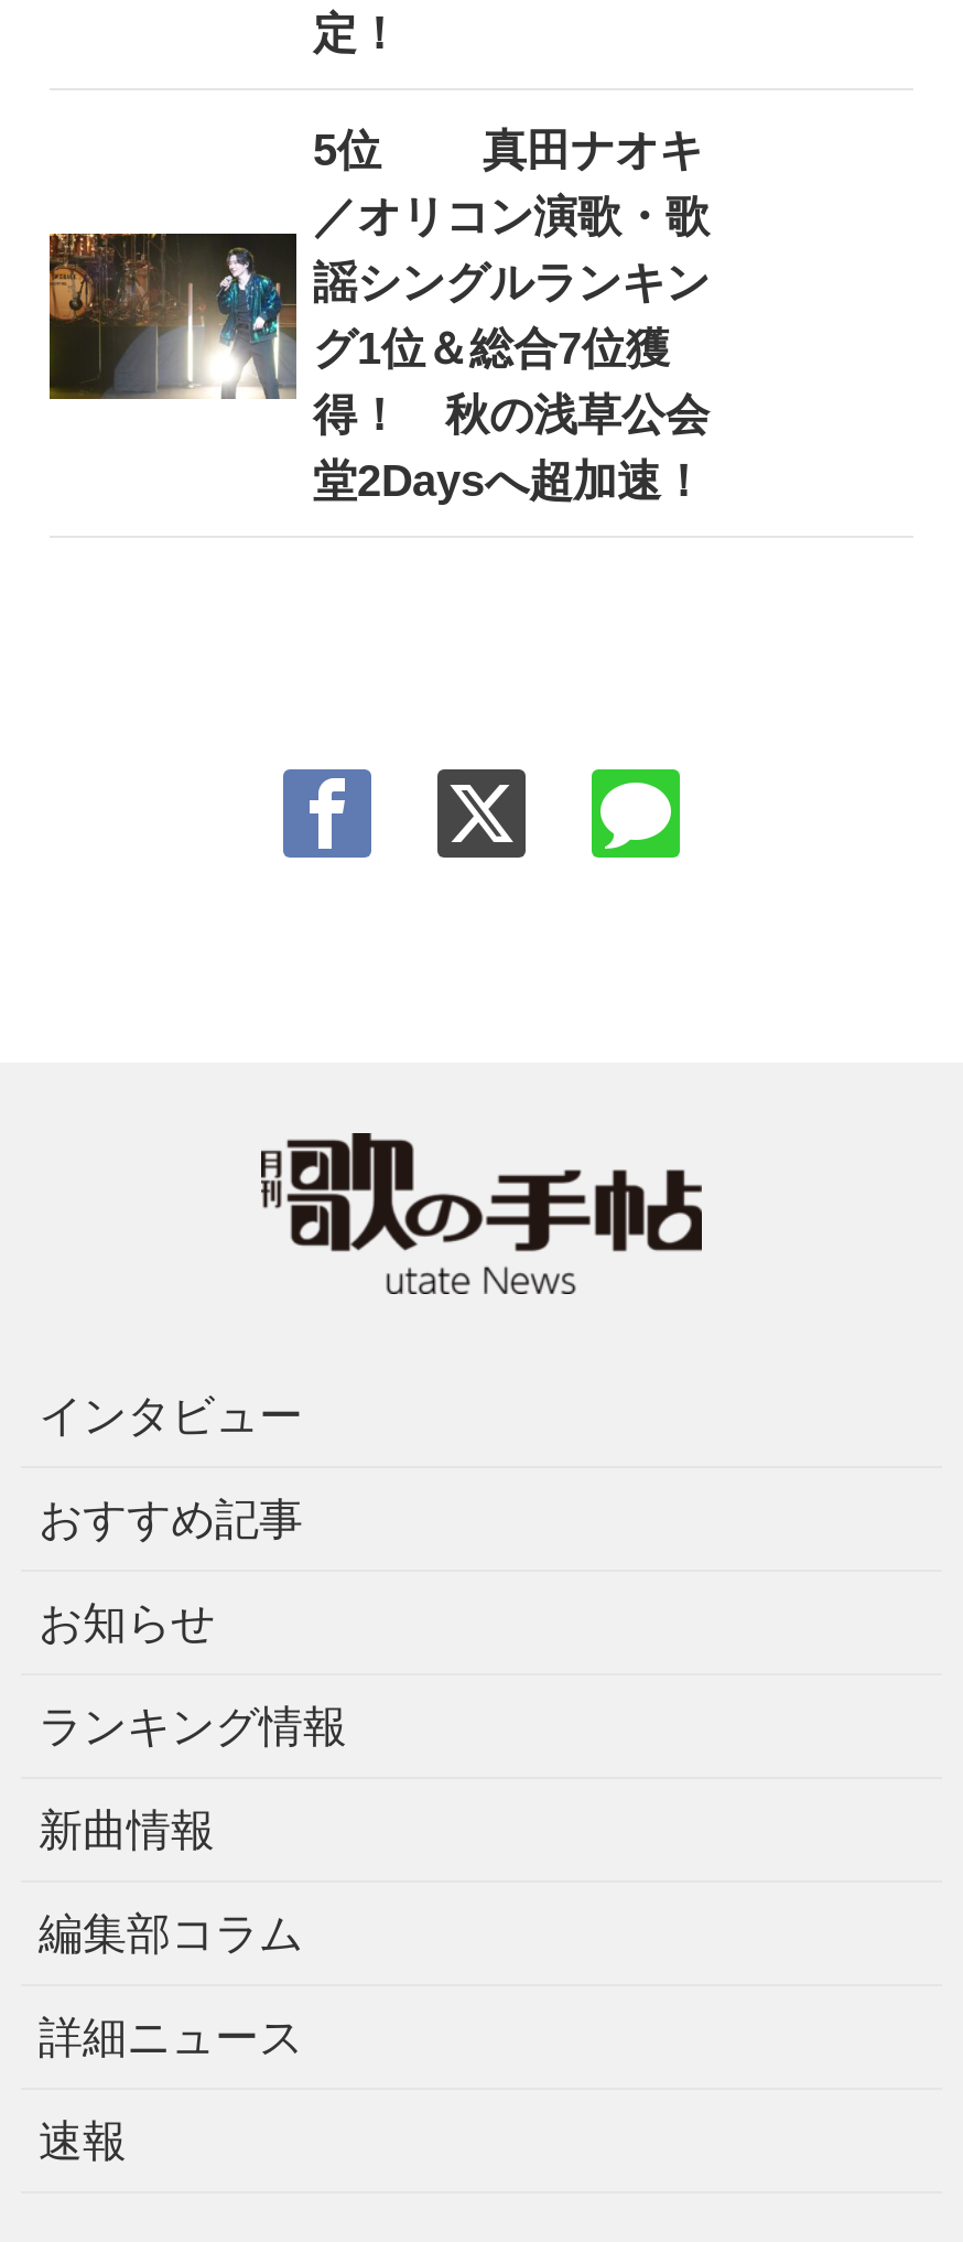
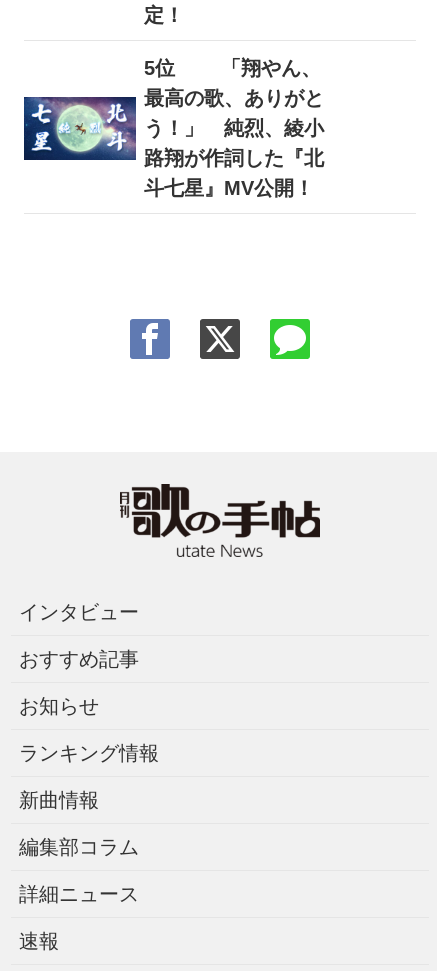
[47,127,710,506] [image] | 5位 真田ナオキ | ／オリコン演歌・歌 | 謡シングルランキン | グ1位＆総合7位獲 | 得！ 秋の浅草公会 | 堂2Daysへ超加速！ -> [23,57,323,199] [image] | 5位 「翔やん、 | 最高の歌、ありがと | う！」 純烈、綾小 | 路翔が作詞した『北 | 斗七星』MV公開！

